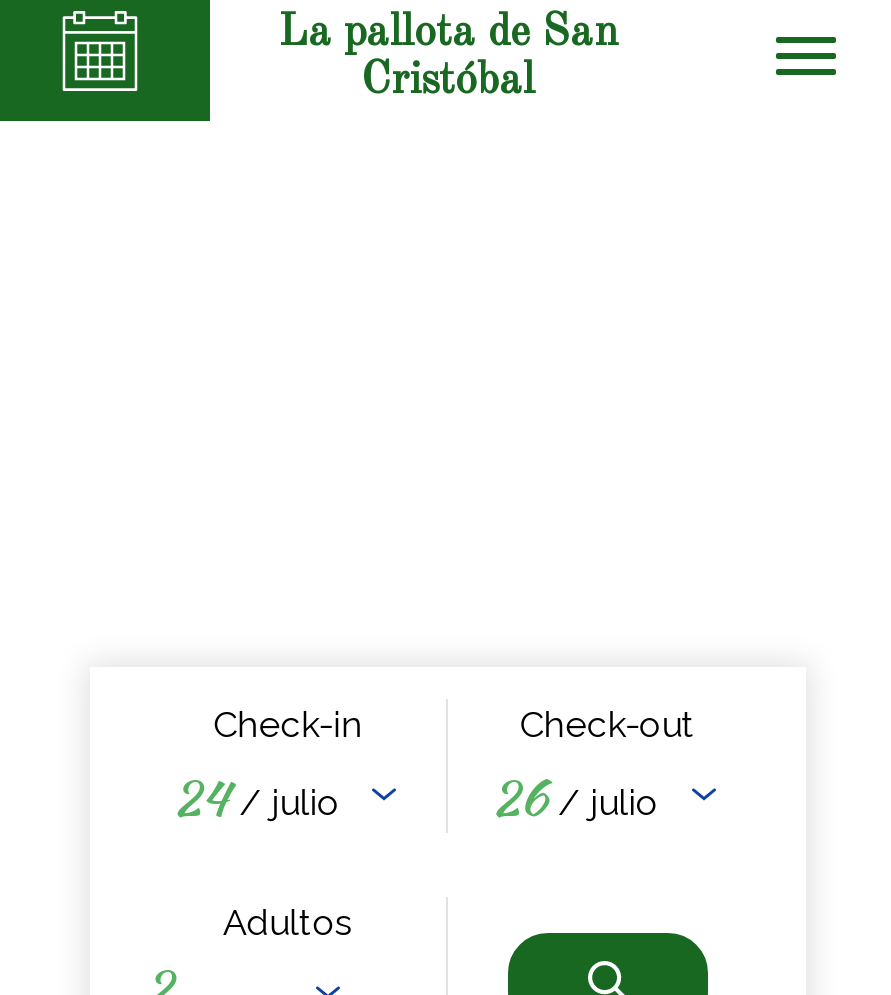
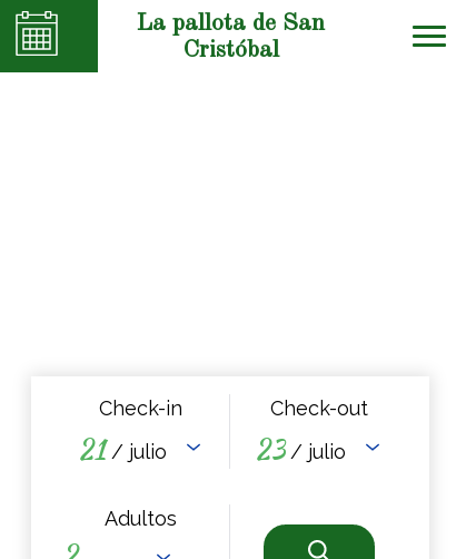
[173,763,339,833] 24 / julio -> [78,430,167,469] 21 / julio
[492,763,658,833] 26 / julio -> [255,430,346,469] 23 / julio

